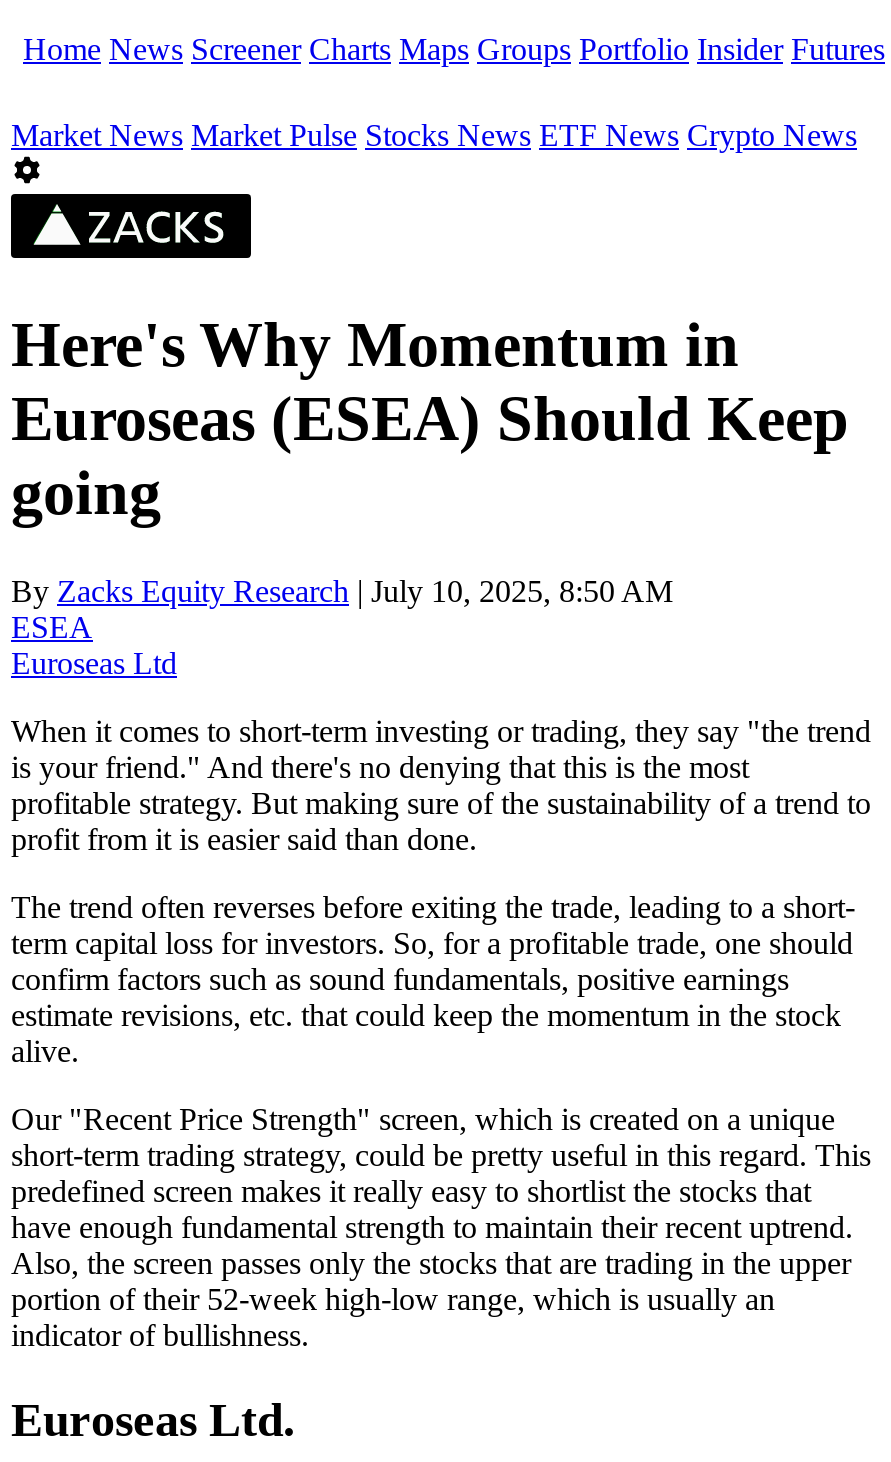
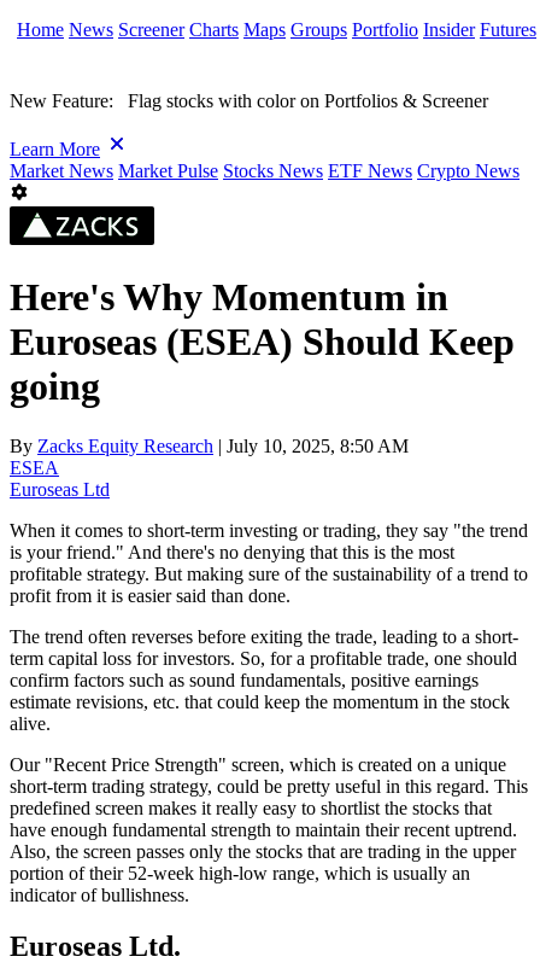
none -> [10,91,488,159] New Feature: Flag stocks with color on Portfolios & Screener | Learn More

